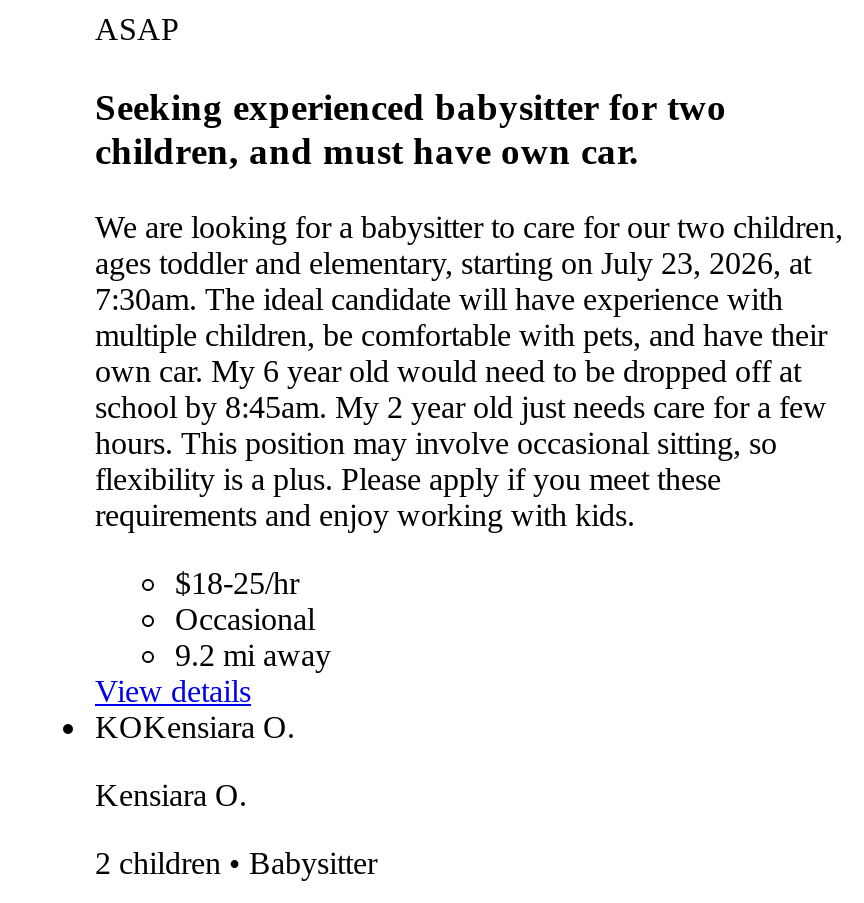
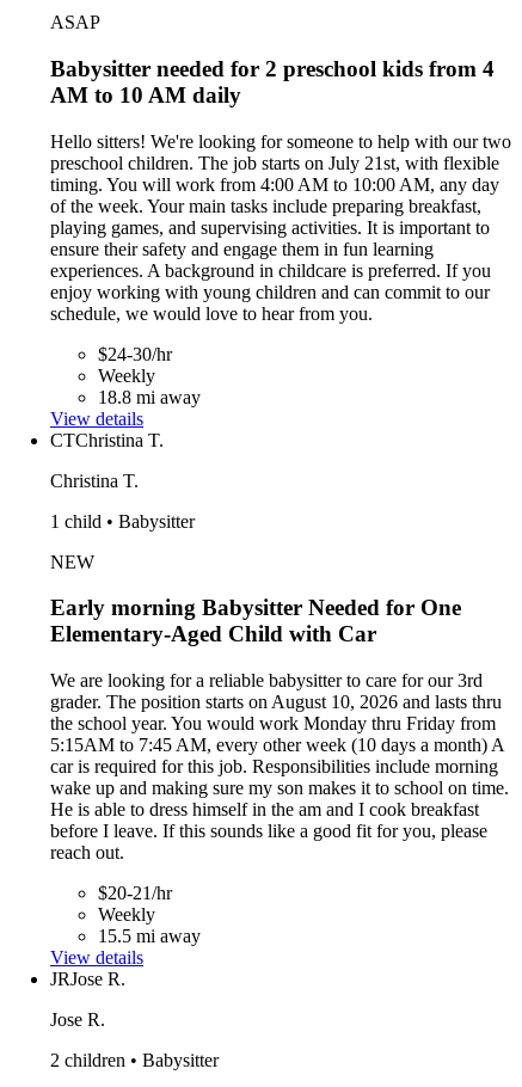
[95,86,727,172] Seeking experienced babysitter for two | children, and must have own car. -> [50,56,495,107] Babysitter needed for 2 preschool kids from 4 | AM to 10 AM daily
[95,211,843,533] We are looking for a babysitter to care for our two children, | ages toddler and elementary, starting on July 23, 2026, at | 7:30am. The ideal candidate will have experience with | multiple children, be comfortable with pets, and have their | own car. My 6 year old would need to be dropped off at | school by 8:45am. My 2 year old just needs care for a few | hours. This position may involve occasional sitting, so | flexibility is a plus. Please apply if you meet these | requirements and enjoy working with kids. -> [50,131,511,323] Hello sitters! We're looking for someone to help with our two | preschool children. The job starts on July 21st, with flexible | timing. You will work from 4:00 AM to 10:00 AM, any day | of the week. Your main tasks include preparing breakfast, | playing games, and supervising activities. It is important to | ensure their safety and engage them in fun learning | experiences. A background in childcare is preferred. If you | enjoy working with young children and can commit to our | schedule, we would love to hear from you.
[175,567,331,673] $18-25/hr | Occasional | 9.2 mi away -> [98,343,201,407] $24-30/hr | Weekly | 18.8 mi away
[95,711,295,813] KOKensiara O. | Kensiara O. -> [50,429,509,1030] CTChristina T. | Christina T. | 1 child • Babysitter | NEW | Early morning Babysitter Needed for One | Elementary-Aged Child with Car | We are looking for a reliable babysitter to care for our 3rd | grader. The position starts on August 10, 2026 and lasts thru | the school year. You would work Monday thru Friday from | 5:15AM to 7:45 AM, every other week (10 days a month) A | car is required for this job. Responsibilities include morning | wake up and making sure my son makes it to school on time. | He is able to dress himself in the am and I cook breakfast | before I leave. If this sounds like a good fit for you, please | reach out. | $20-21/hr | Weekly | 15.5 mi away | View details | JRJose R. | Jose R.

